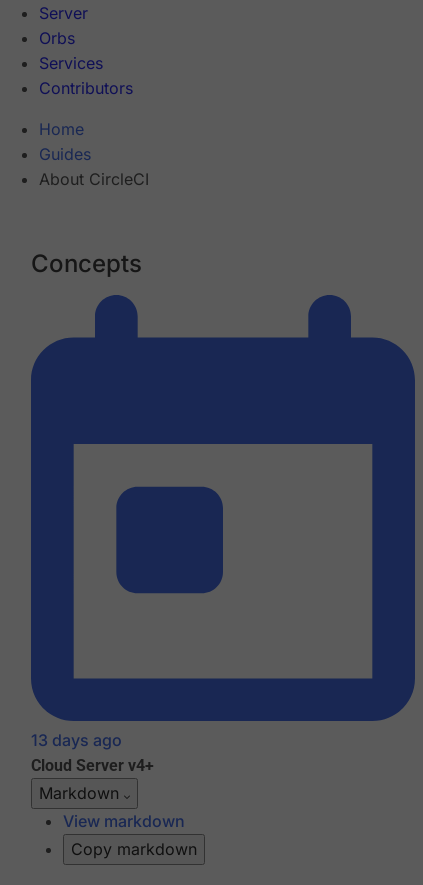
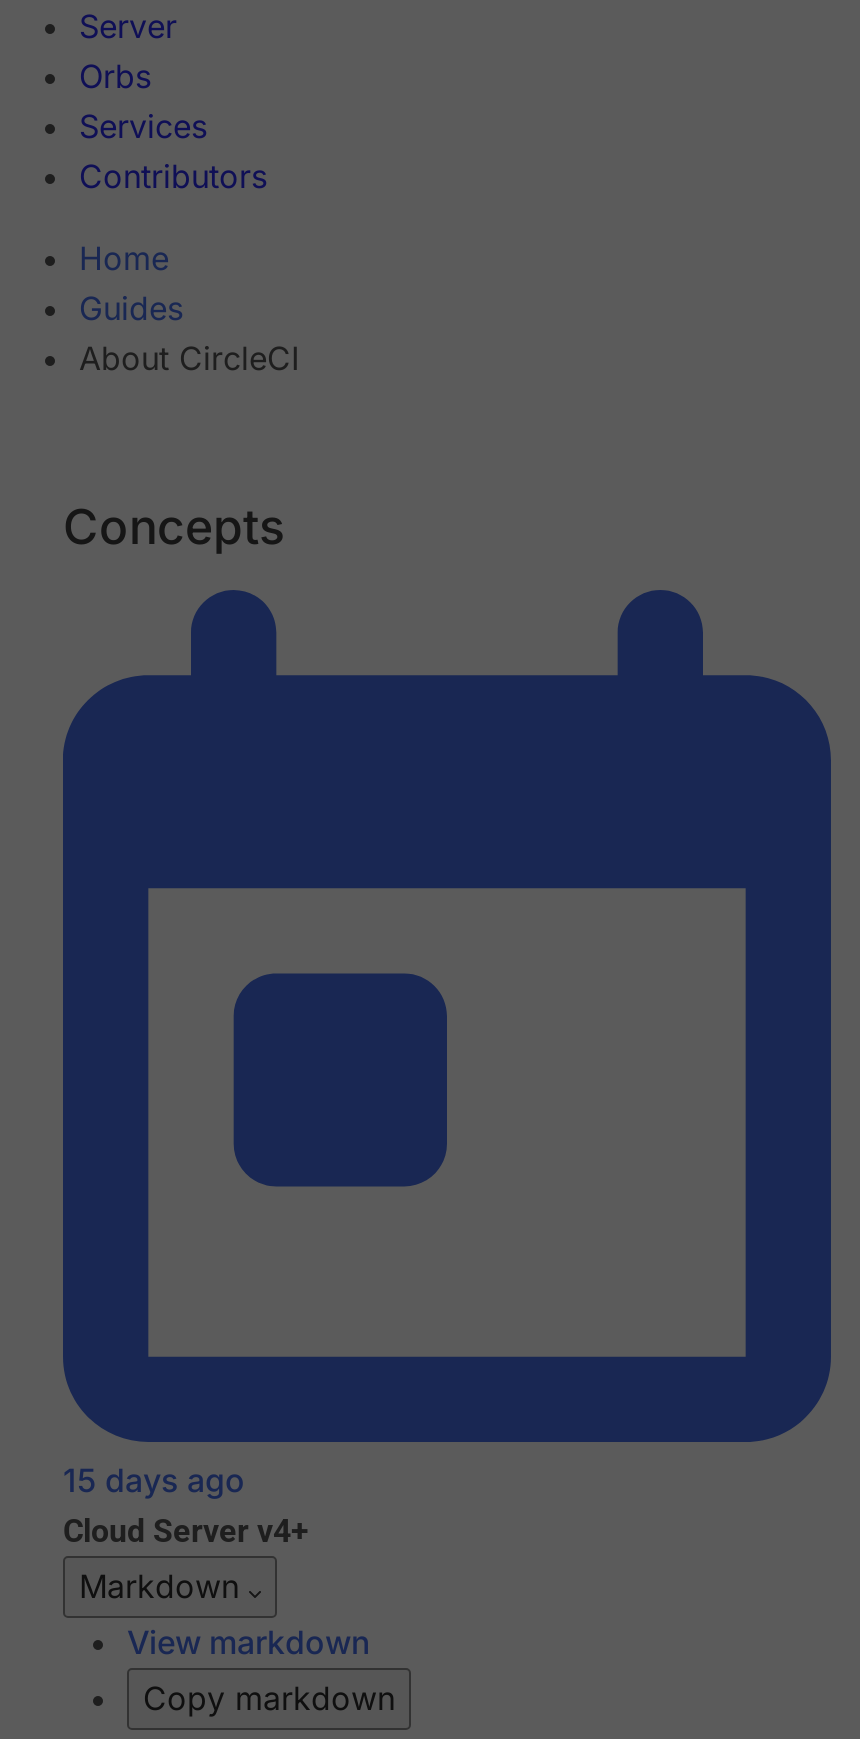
[31,730,122,750] 13 days ago -> [63,1461,245,1501] 15 days ago

